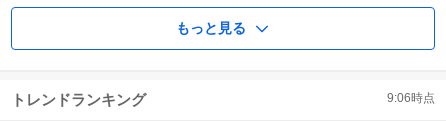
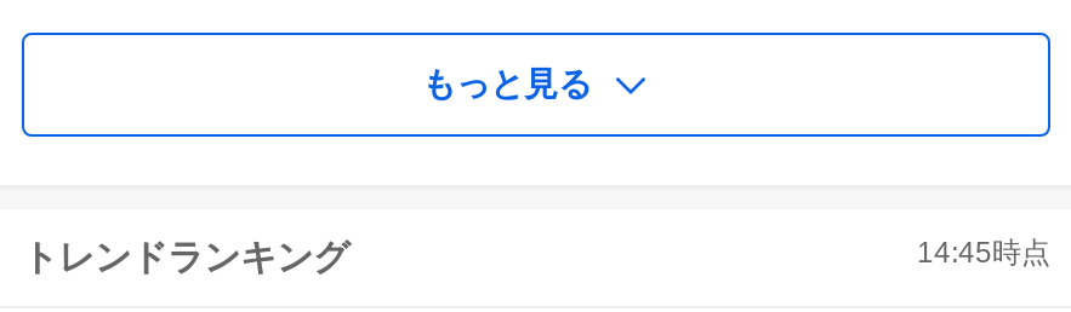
[387,91,435,105] 9:06時点 -> [917,236,1050,270] 14:45時点

